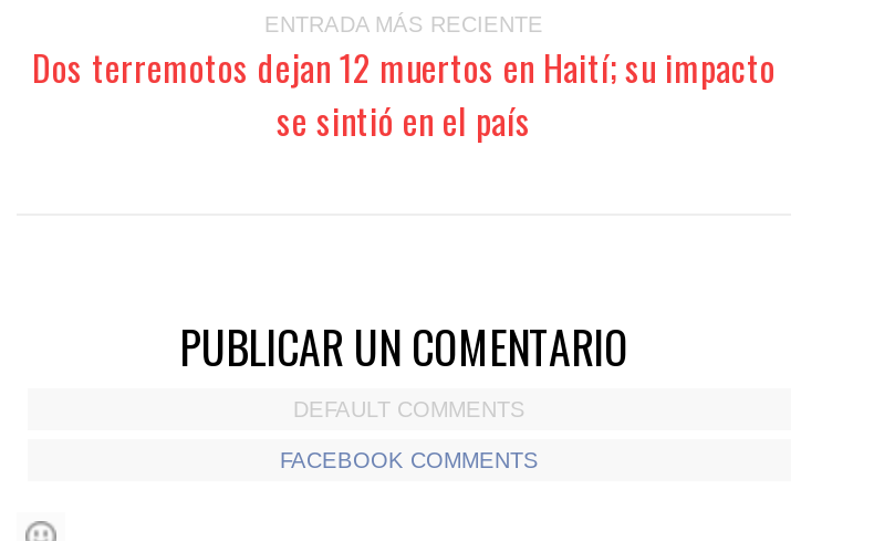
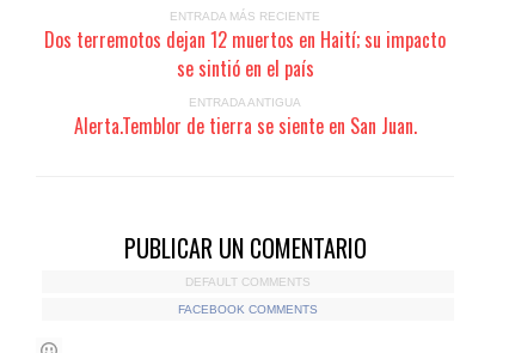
none -> [73,96,416,140] ENTRADA ANTIGUA | Alerta.Temblor de tierra se siente en San Juan.

